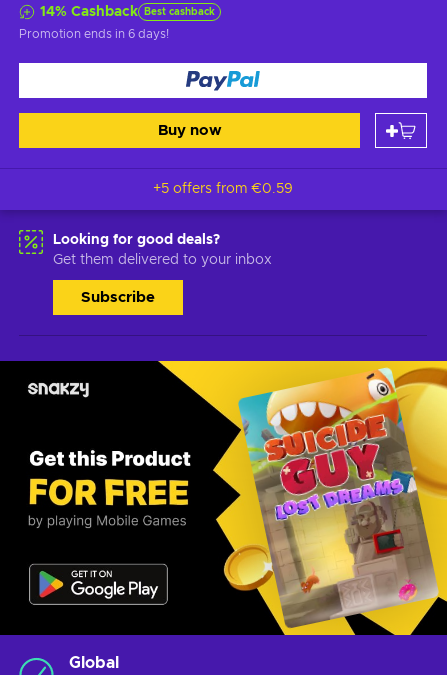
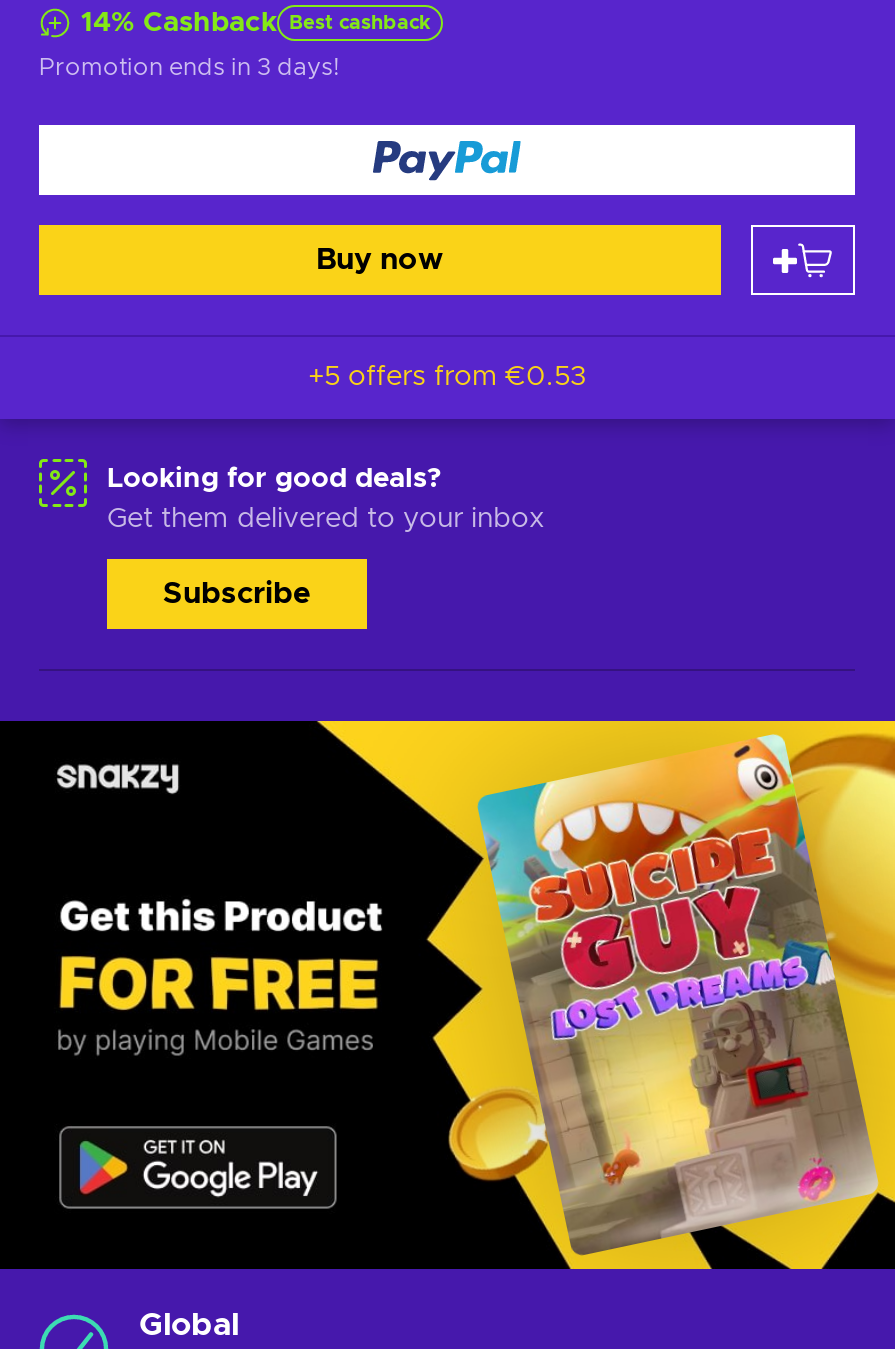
[19,28,169,40] Promotion ends in 6 days! -> [39,55,339,79] Promotion ends in 3 days!
[153,182,293,196] +5 offers from €0.59 -> [308,363,586,391] +5 offers from €0.53

